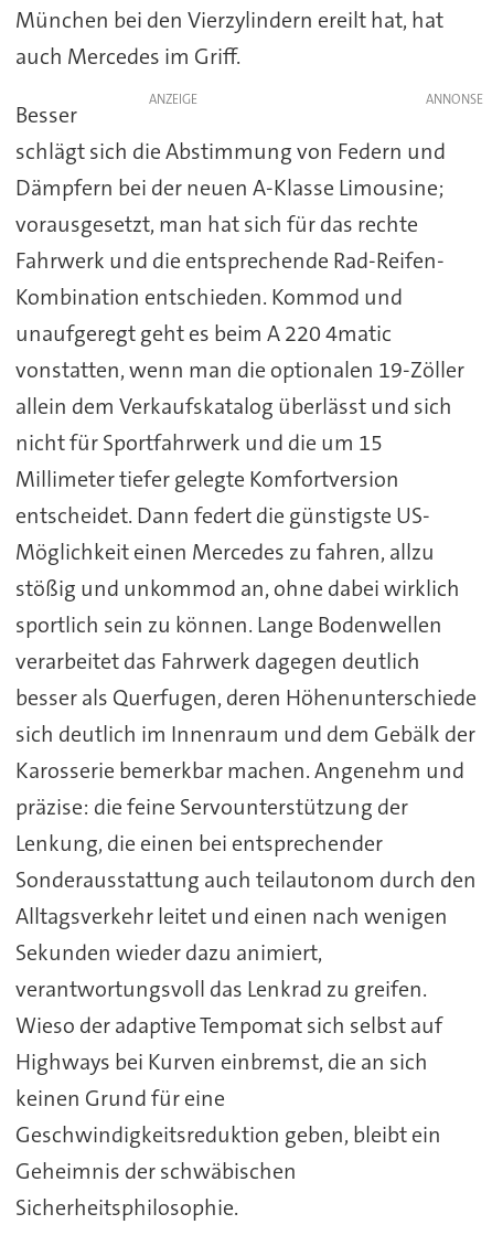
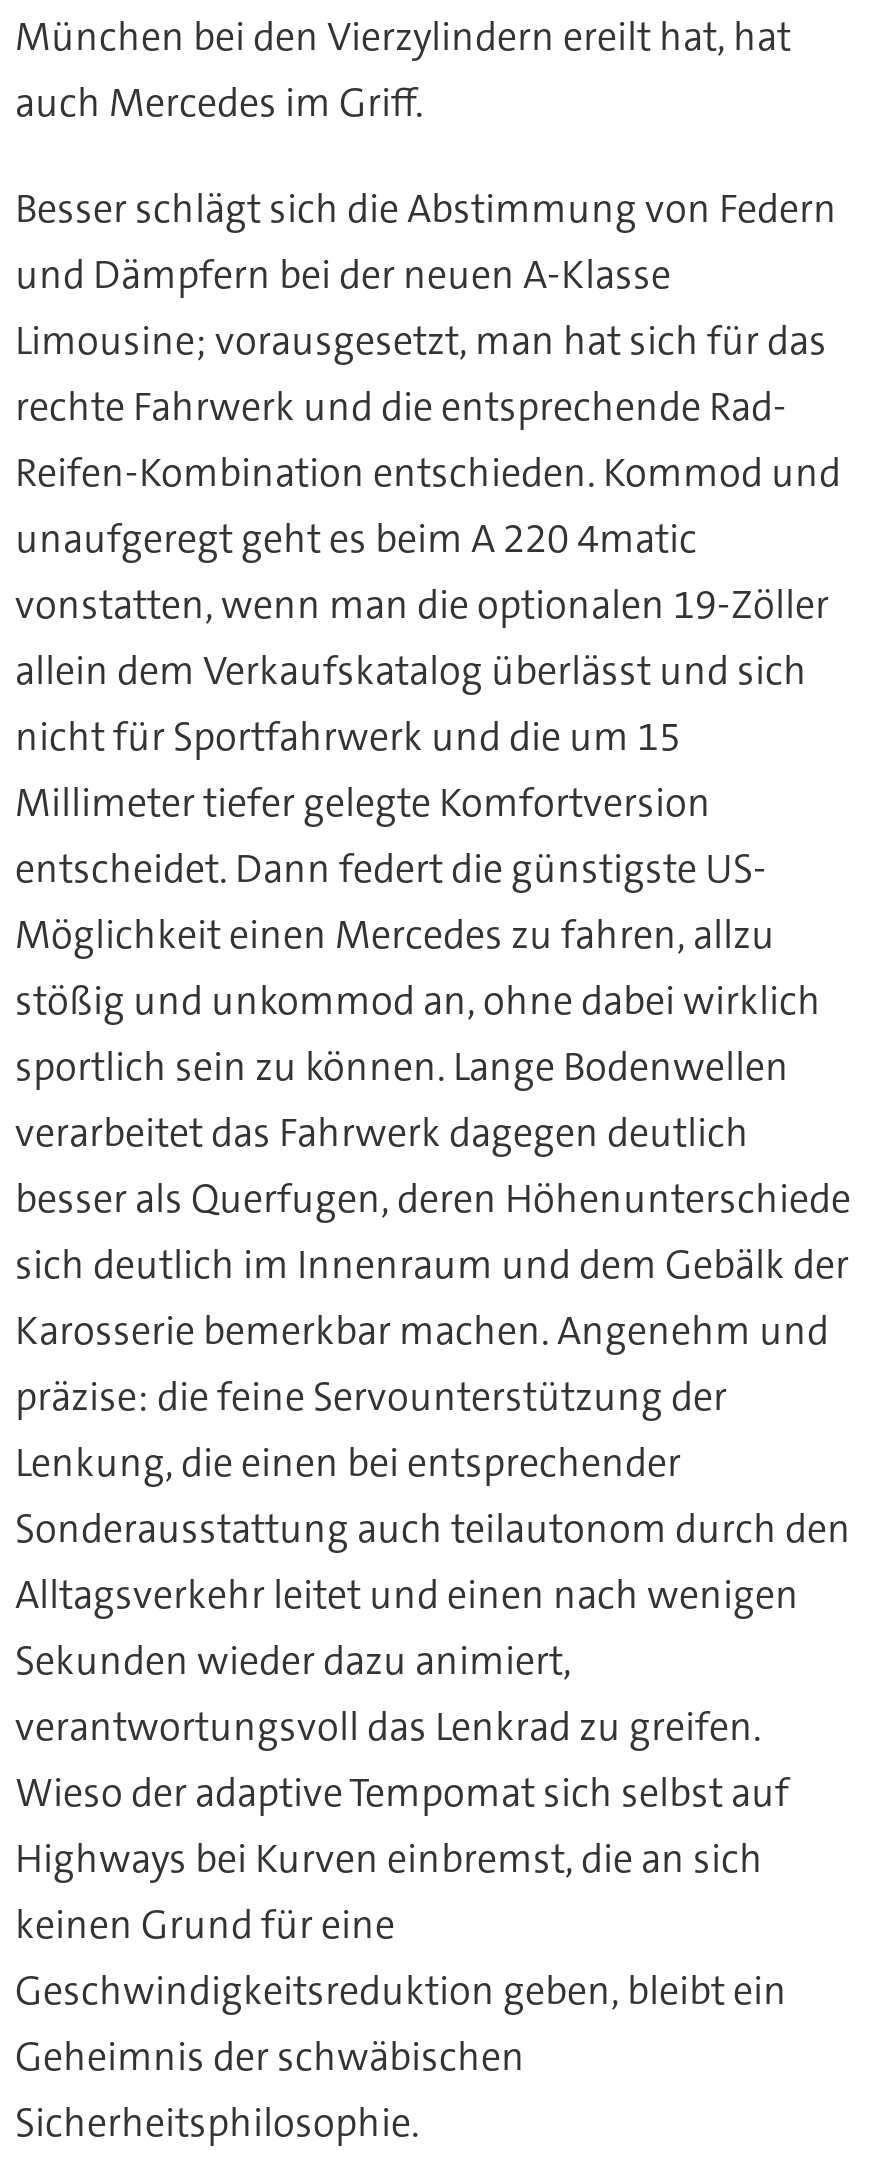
[15,90,446,311] ANZEIGE | Besser | schlägt sich die Abstimmung von Federn und | Dämpfern bei der neuen A-Klasse Limousine; | vorausgesetzt, man hat sich für das rechte | Fahrwerk und die entsprechende Rad-Reifen- | Kombination entschieden. Kommod und -> [15,182,841,498] Besser schlägt sich die Abstimmung von Federn | und Dämpfern bei der neuen A-Klasse | Limousine; vorausgesetzt, man hat sich für das | rechte Fahrwerk und die entsprechende Rad- | Reifen-Kombination entschieden. Kommod und

